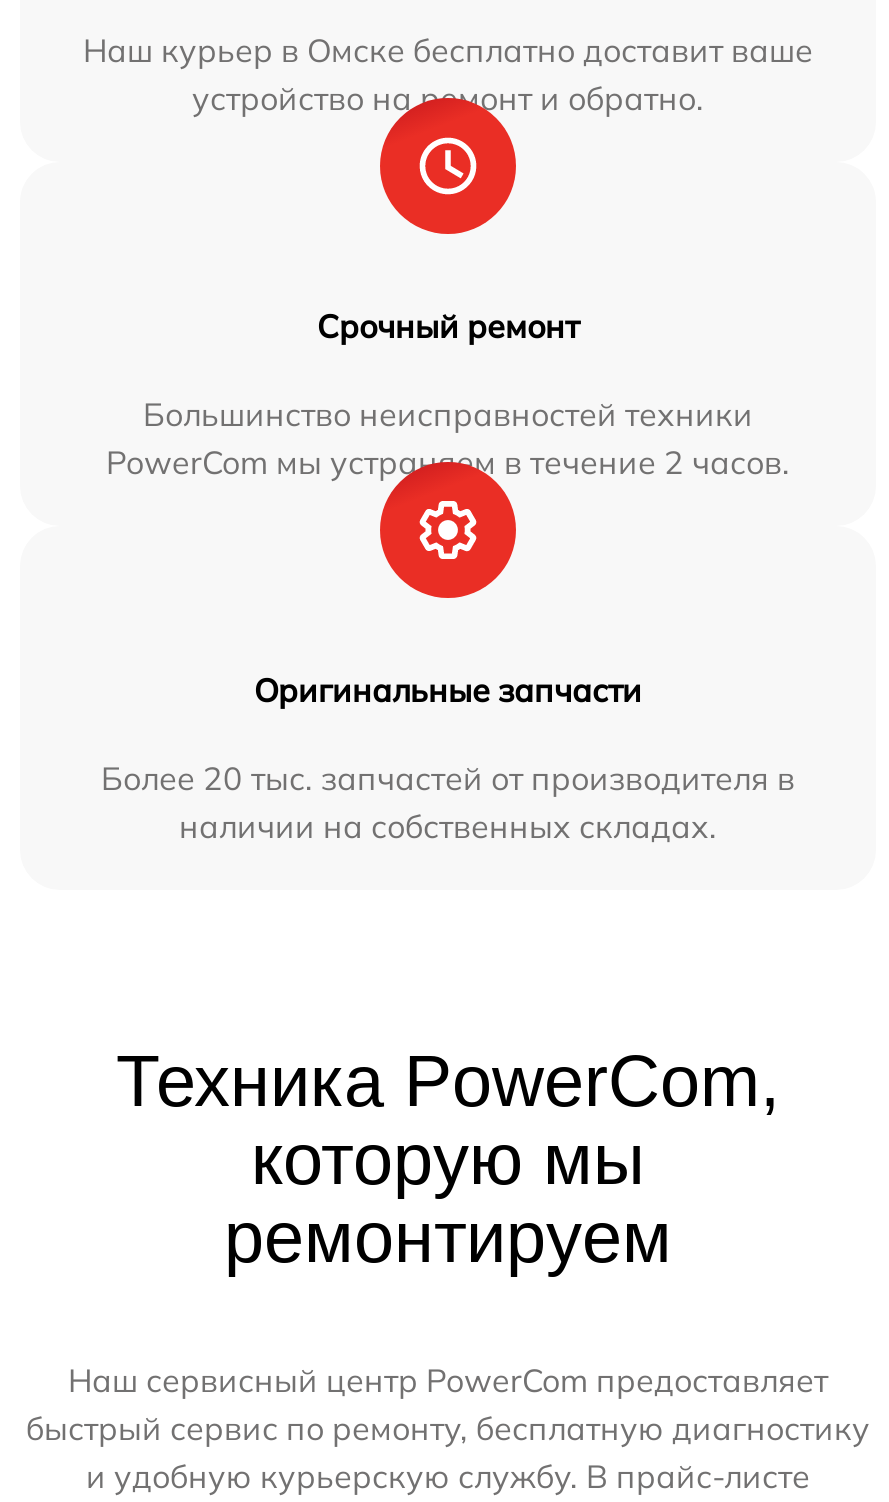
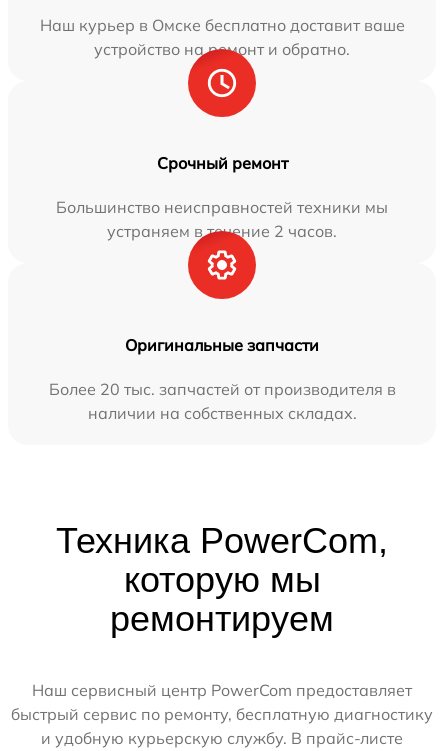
[106,394,790,482] Большинство неисправностей техники | PowerCom мы устраняем в течение 2 часов. -> [56,197,388,241] Большинство неисправностей техники мы | устраняем в течение 2 часов.

